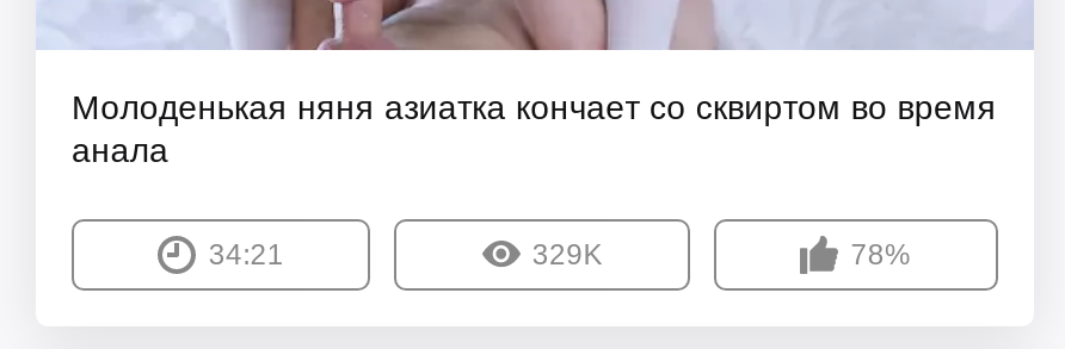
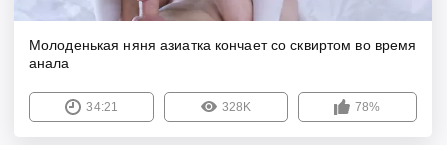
[532,237,603,271] 329K -> [222,100,251,114] 328K

